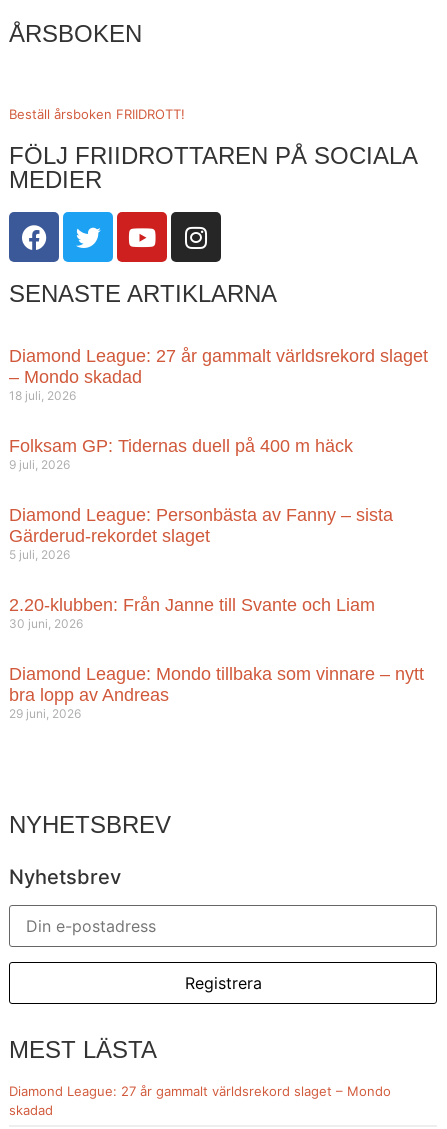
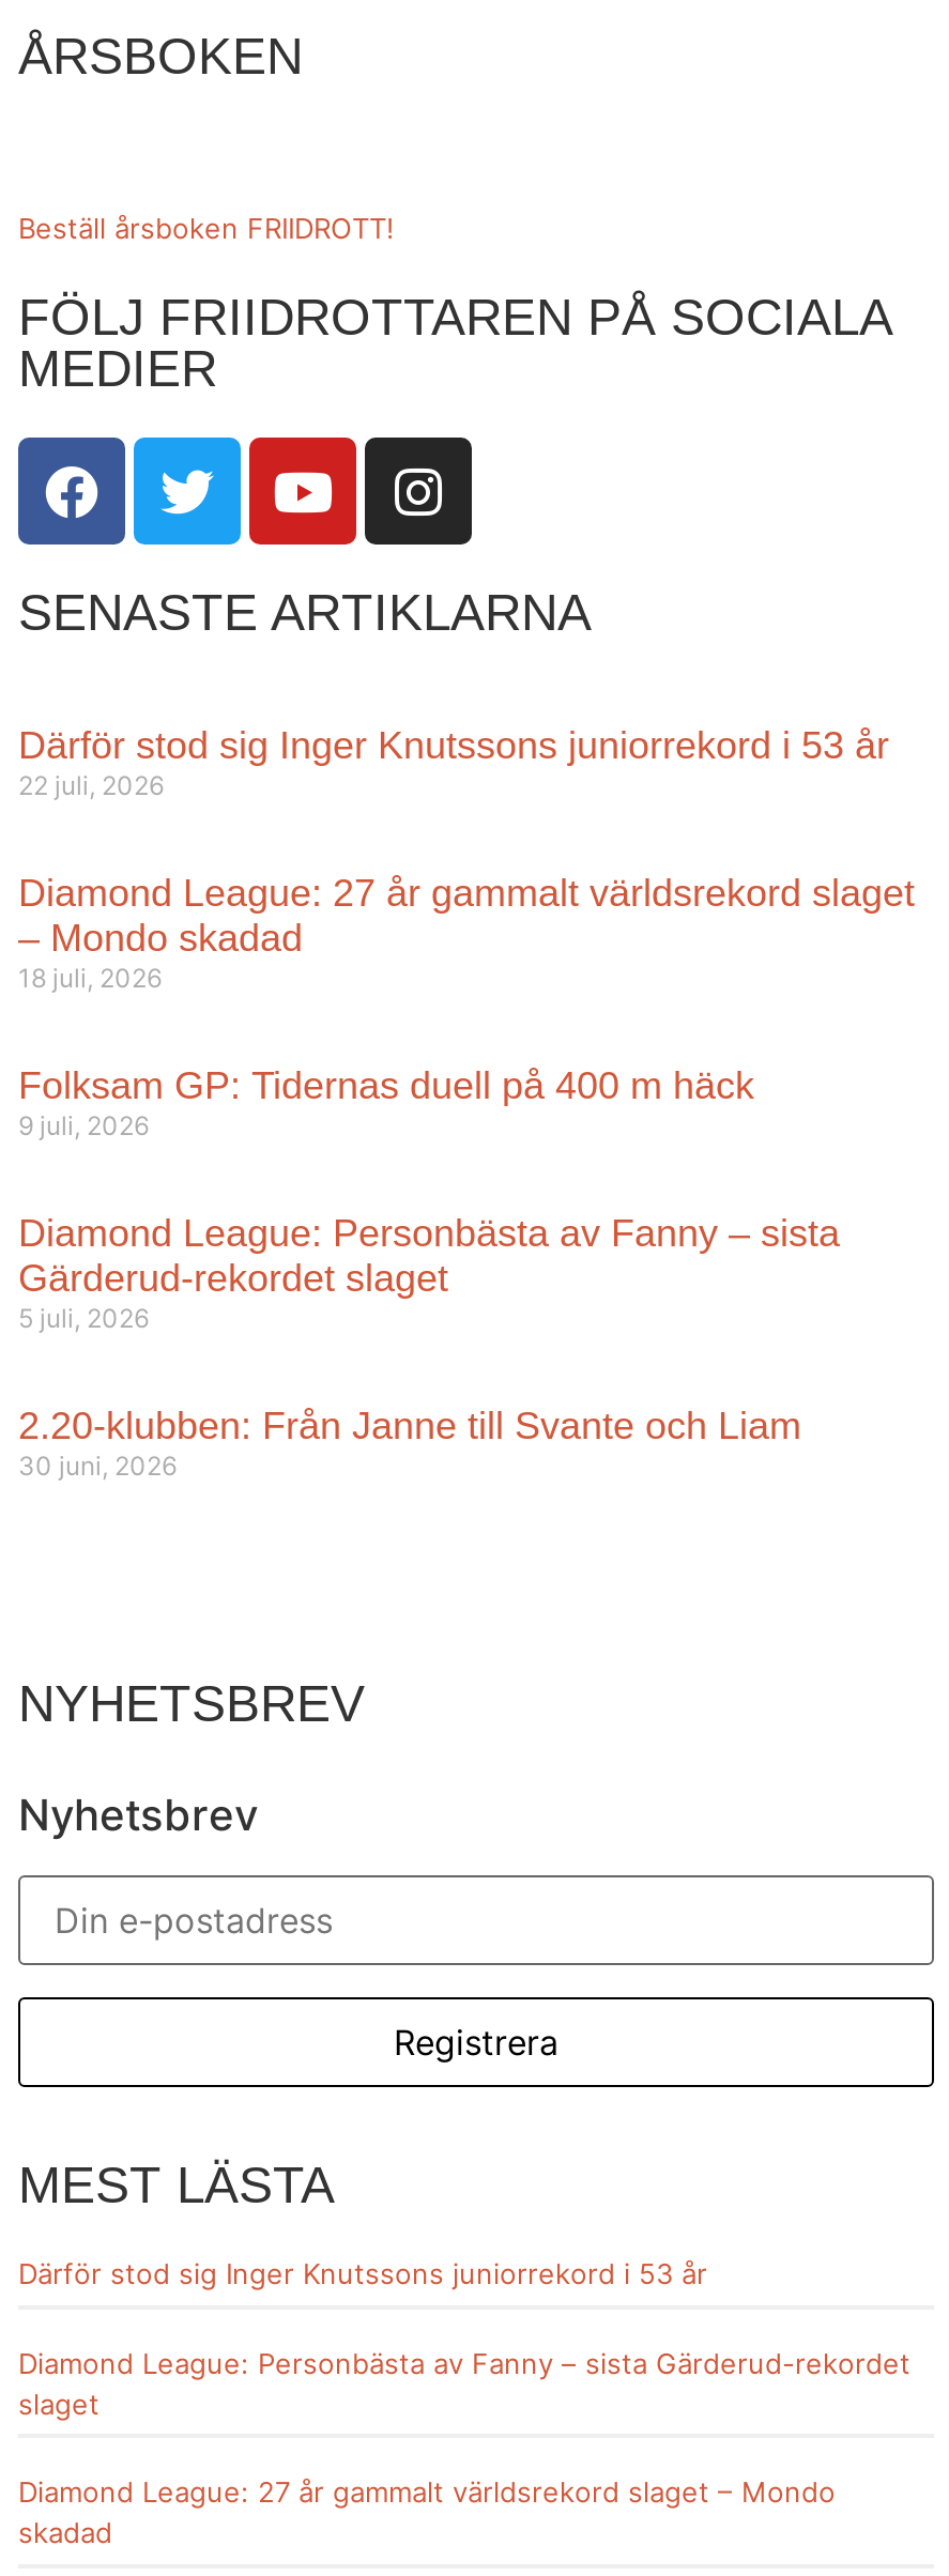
none -> [18,725,889,802] Därför stod sig Inger Knutssons juniorrekord i 53 år | 22 juli, 2026
[9,664,424,721] Diamond League: Mondo tillbaka som vinnare – nytt | bra lopp av Andreas | 29 juni, 2026 -> none
moved [9,811,171,1063] -> [18,1675,365,2213]: NYHETSBREV | Nyhetsbrev | MEST LÄSTA
none -> [18,2256,910,2420] Därför stod sig Inger Knutssons juniorrekord i 53 år | Diamond League: Personbästa av Fanny – sista Gärderud-rekordet | slaget

